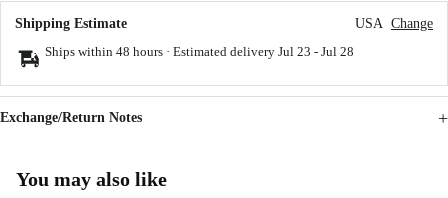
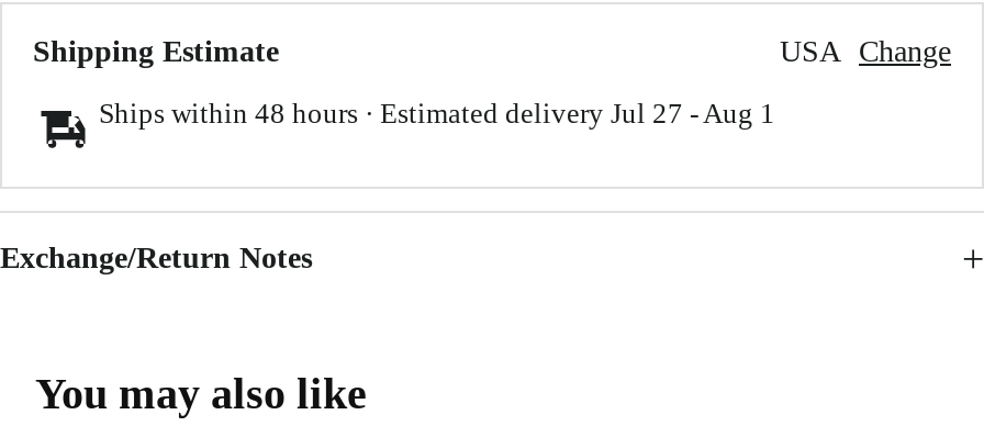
[45,43,354,58] Ships within 48 hours · Estimated delivery Jul 23 - Jul 28 -> [99,96,775,128] Ships within 48 hours · Estimated delivery Jul 27 - Aug 1

